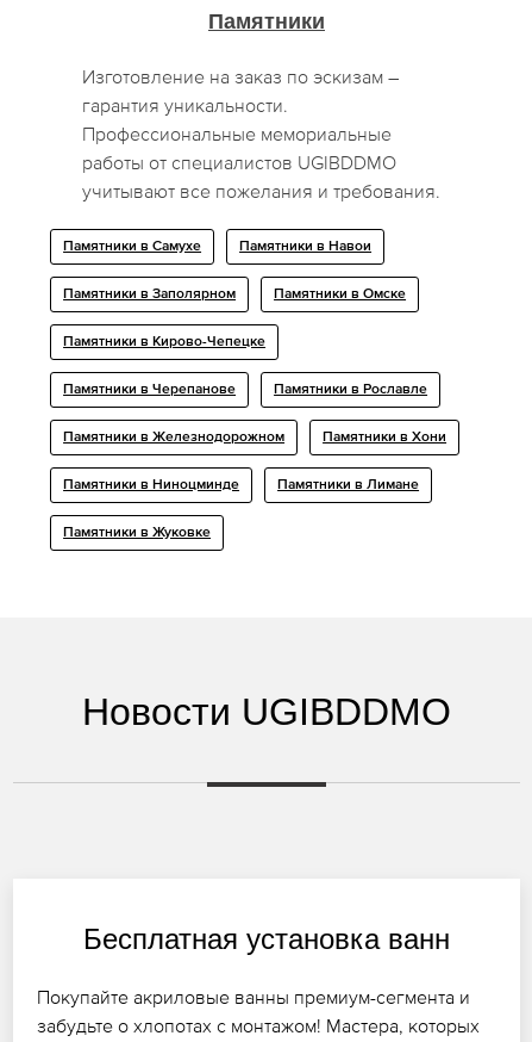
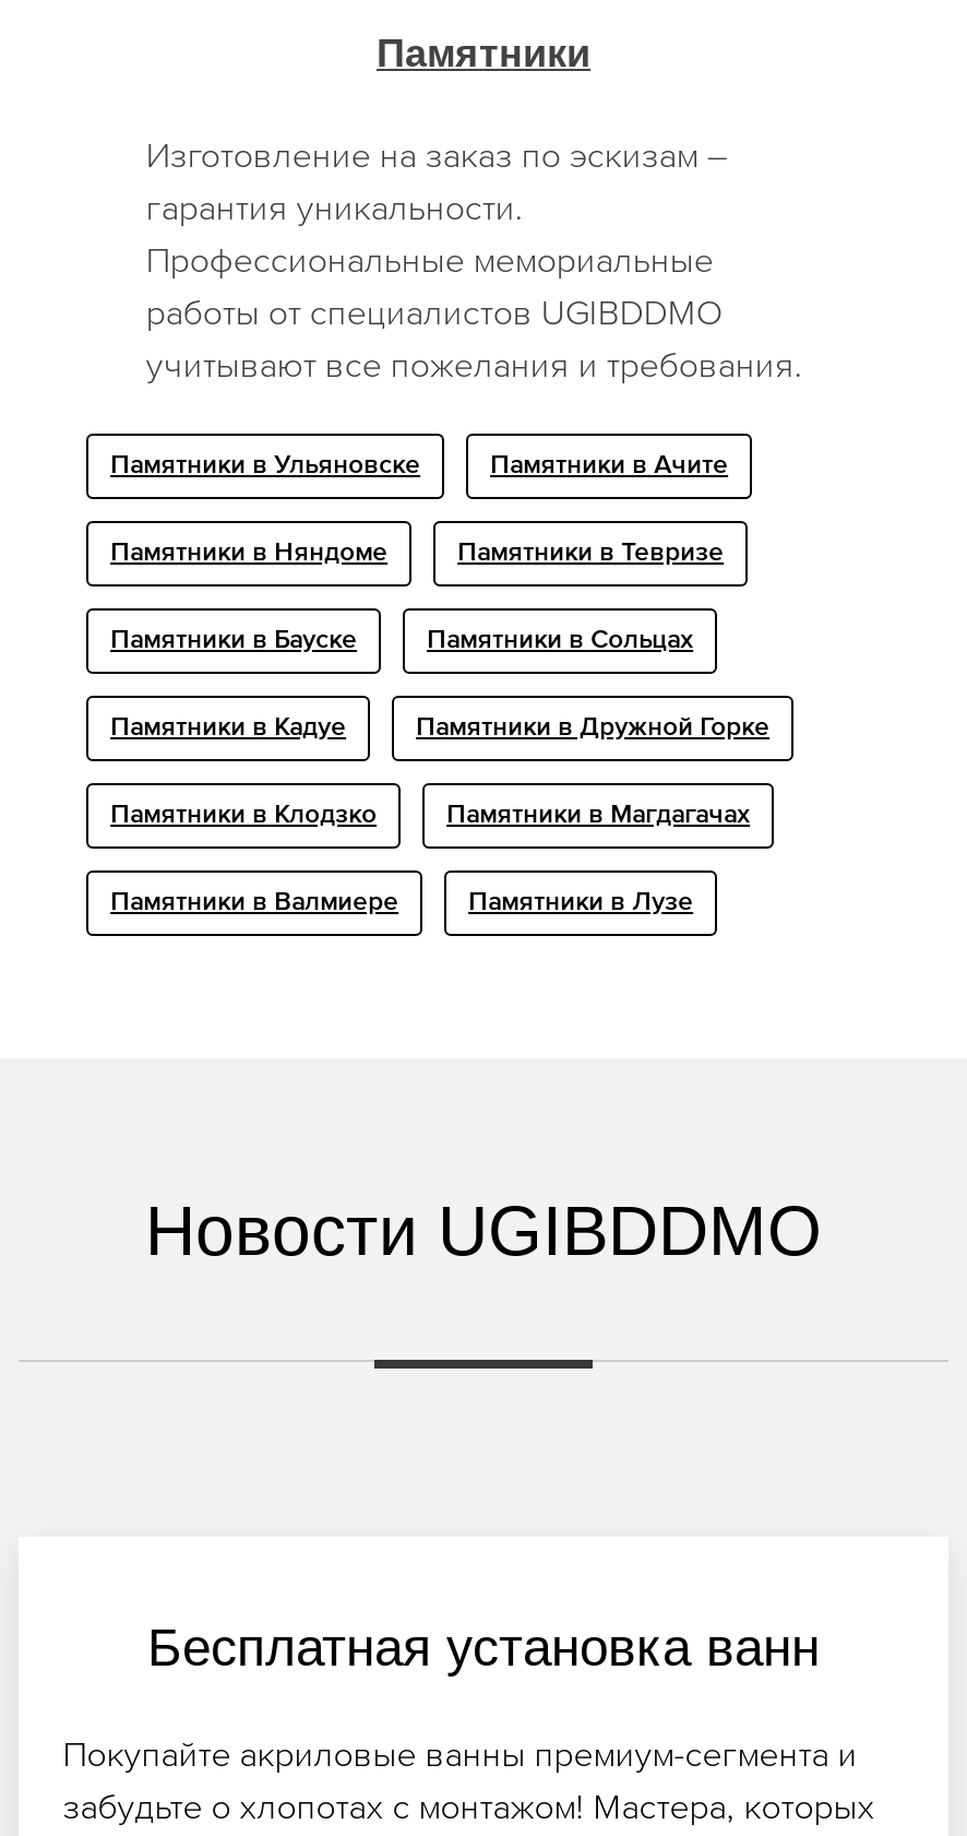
[63,240,446,541] Памятники в Самухе | Памятники в Навои | Памятники в Заполярном | Памятники в Омске | Памятники в Кирово-Чепецке | Памятники в Черепанове | Памятники в Рославле | Памятники в Железнодорожном | Памятники в Хони | Памятники в Ниноцминде | Памятники в Лимане | Памятники в Жуковке -> [110,454,770,917] Памятники в Ульяновске | Памятники в Ачите | Памятники в Няндоме | Памятники в Тевризе | Памятники в Бауске | Памятники в Сольцах | Памятники в Кадуе | Памятники в Дружной Горке | Памятники в Клодзко | Памятники в Магдагачах | Памятники в Валмиере | Памятники в Лузе

